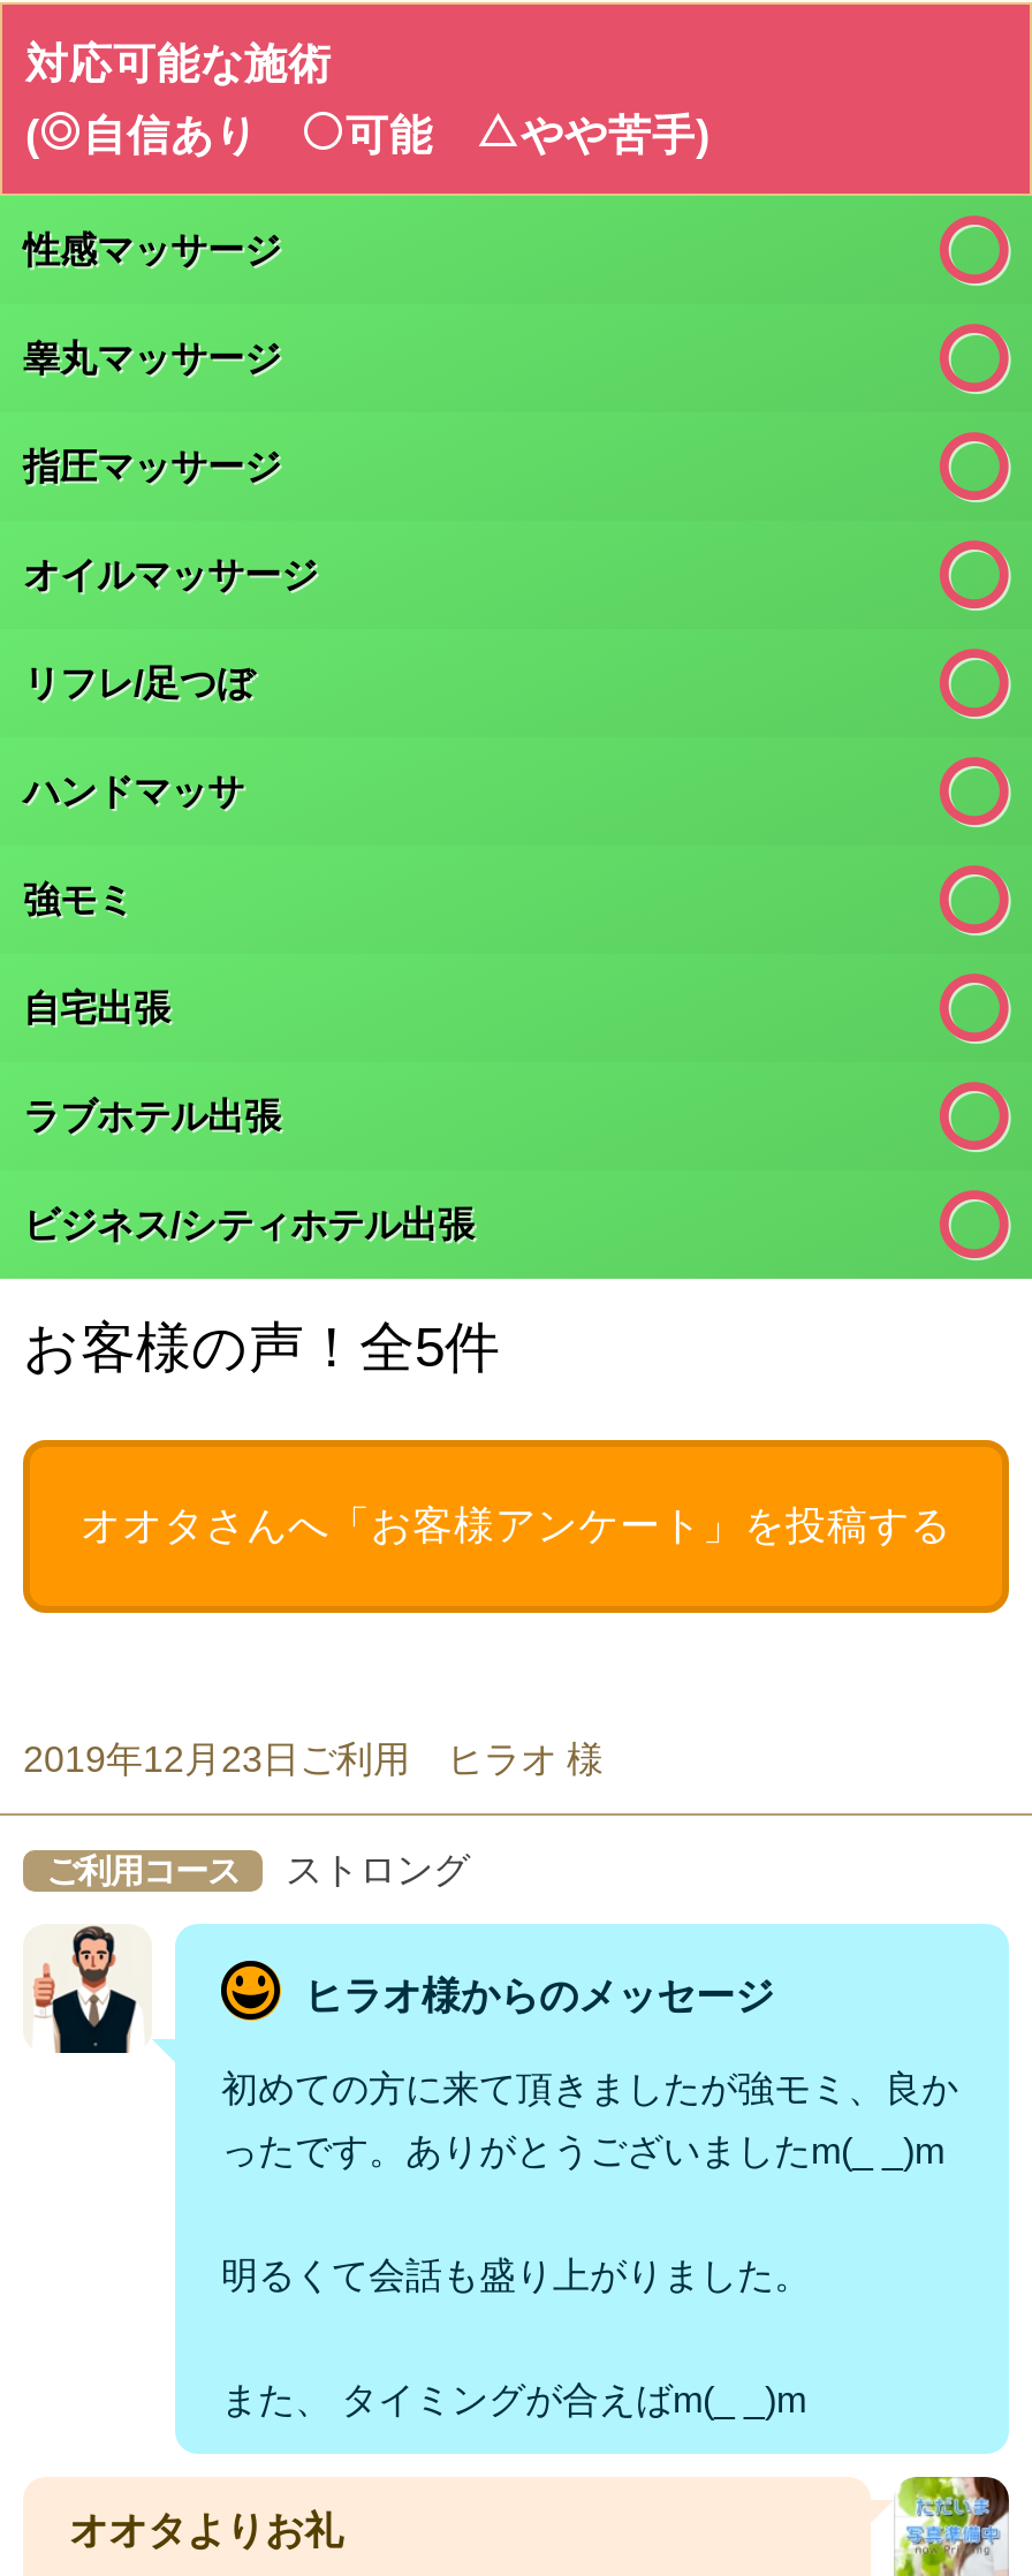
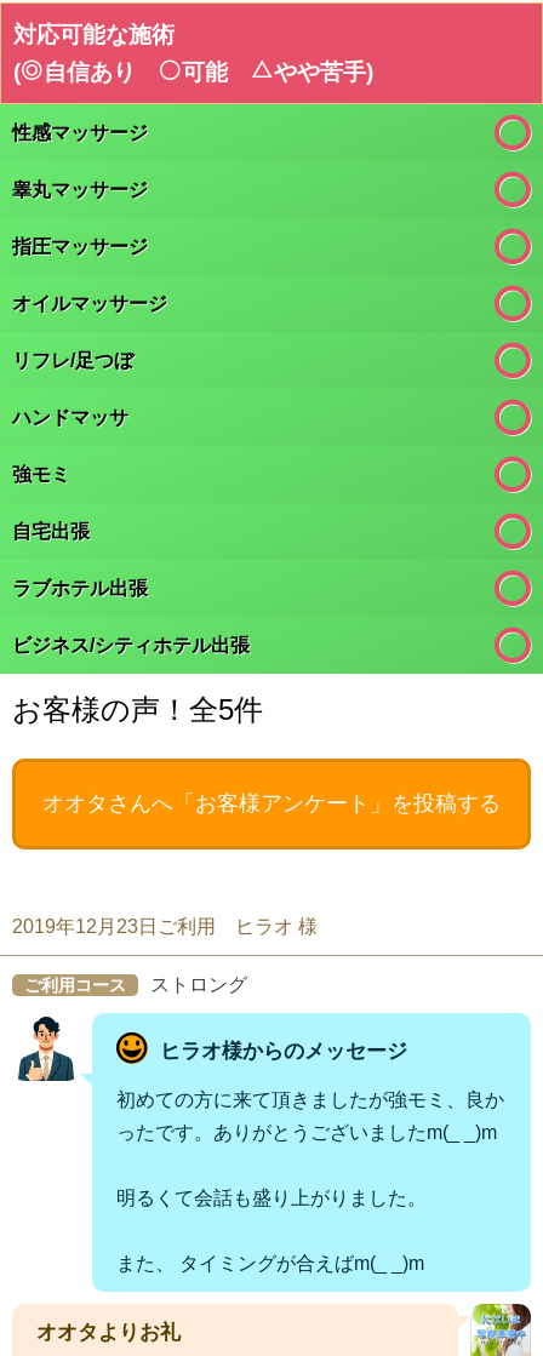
[30,1924,141,2055] [image] -> [17,1014,75,1082] [image]

